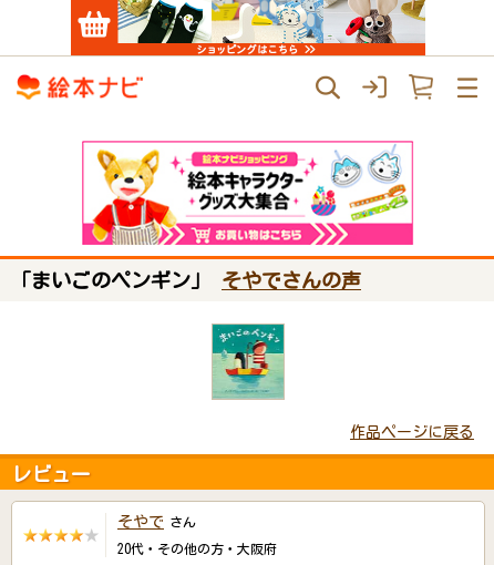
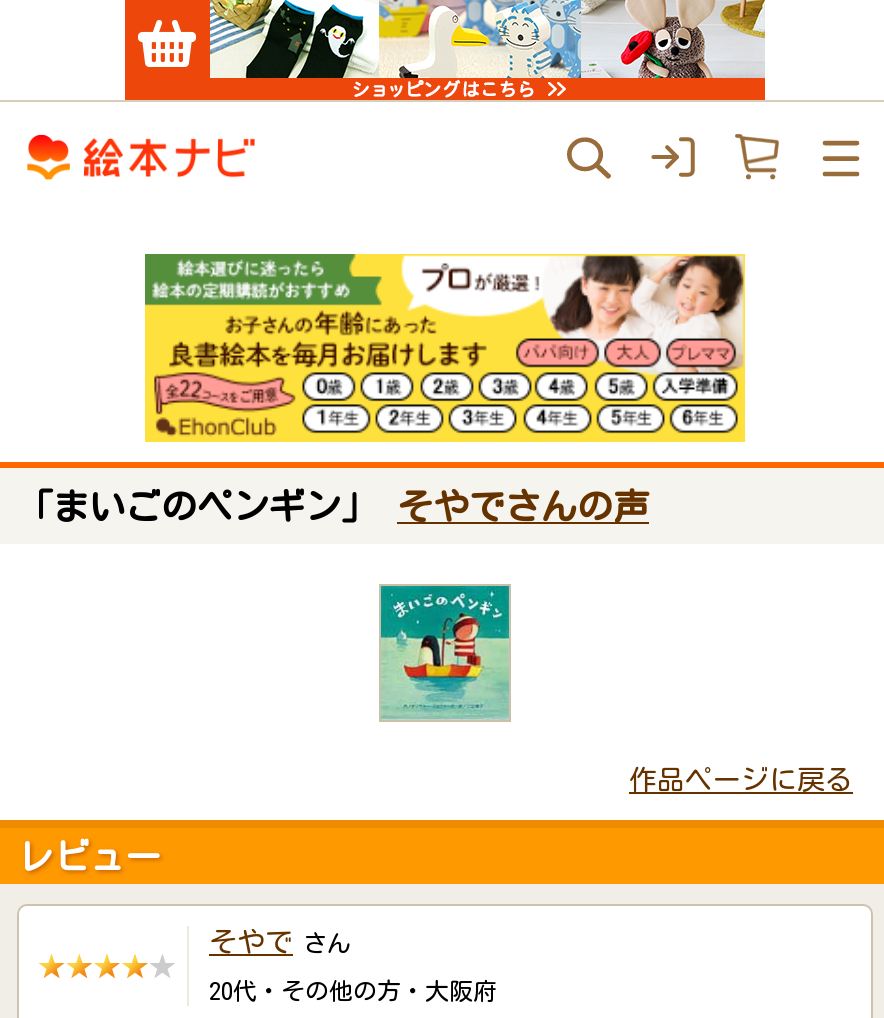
[81,140,414,246] [image] -> [143,252,747,444] [image]

